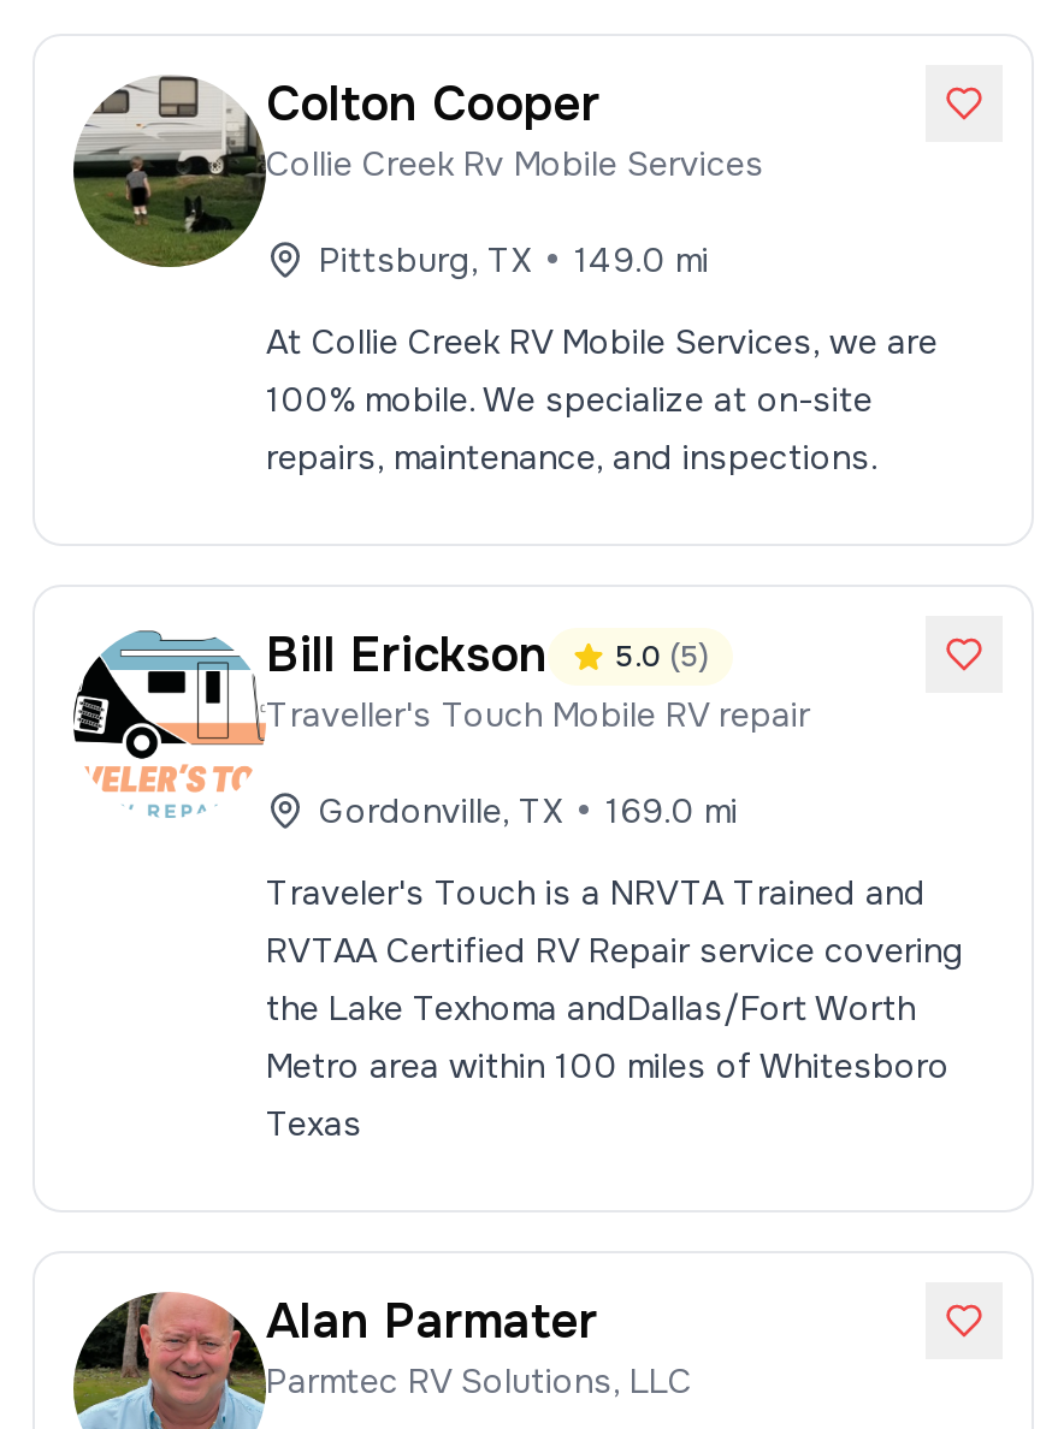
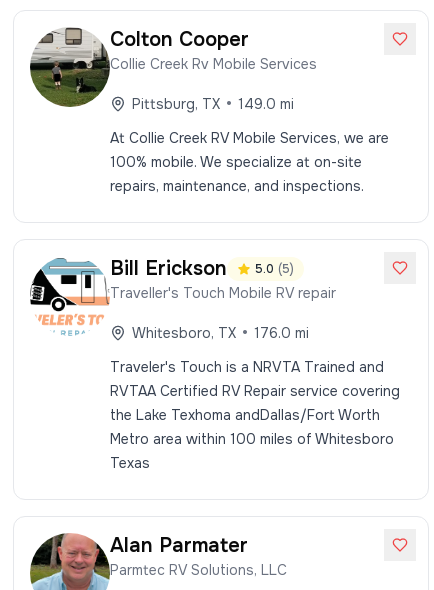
[319,784,738,837] Gordonville, TX • 169.0 mi -> [132,322,309,344] Whitesboro, TX • 176.0 mi

